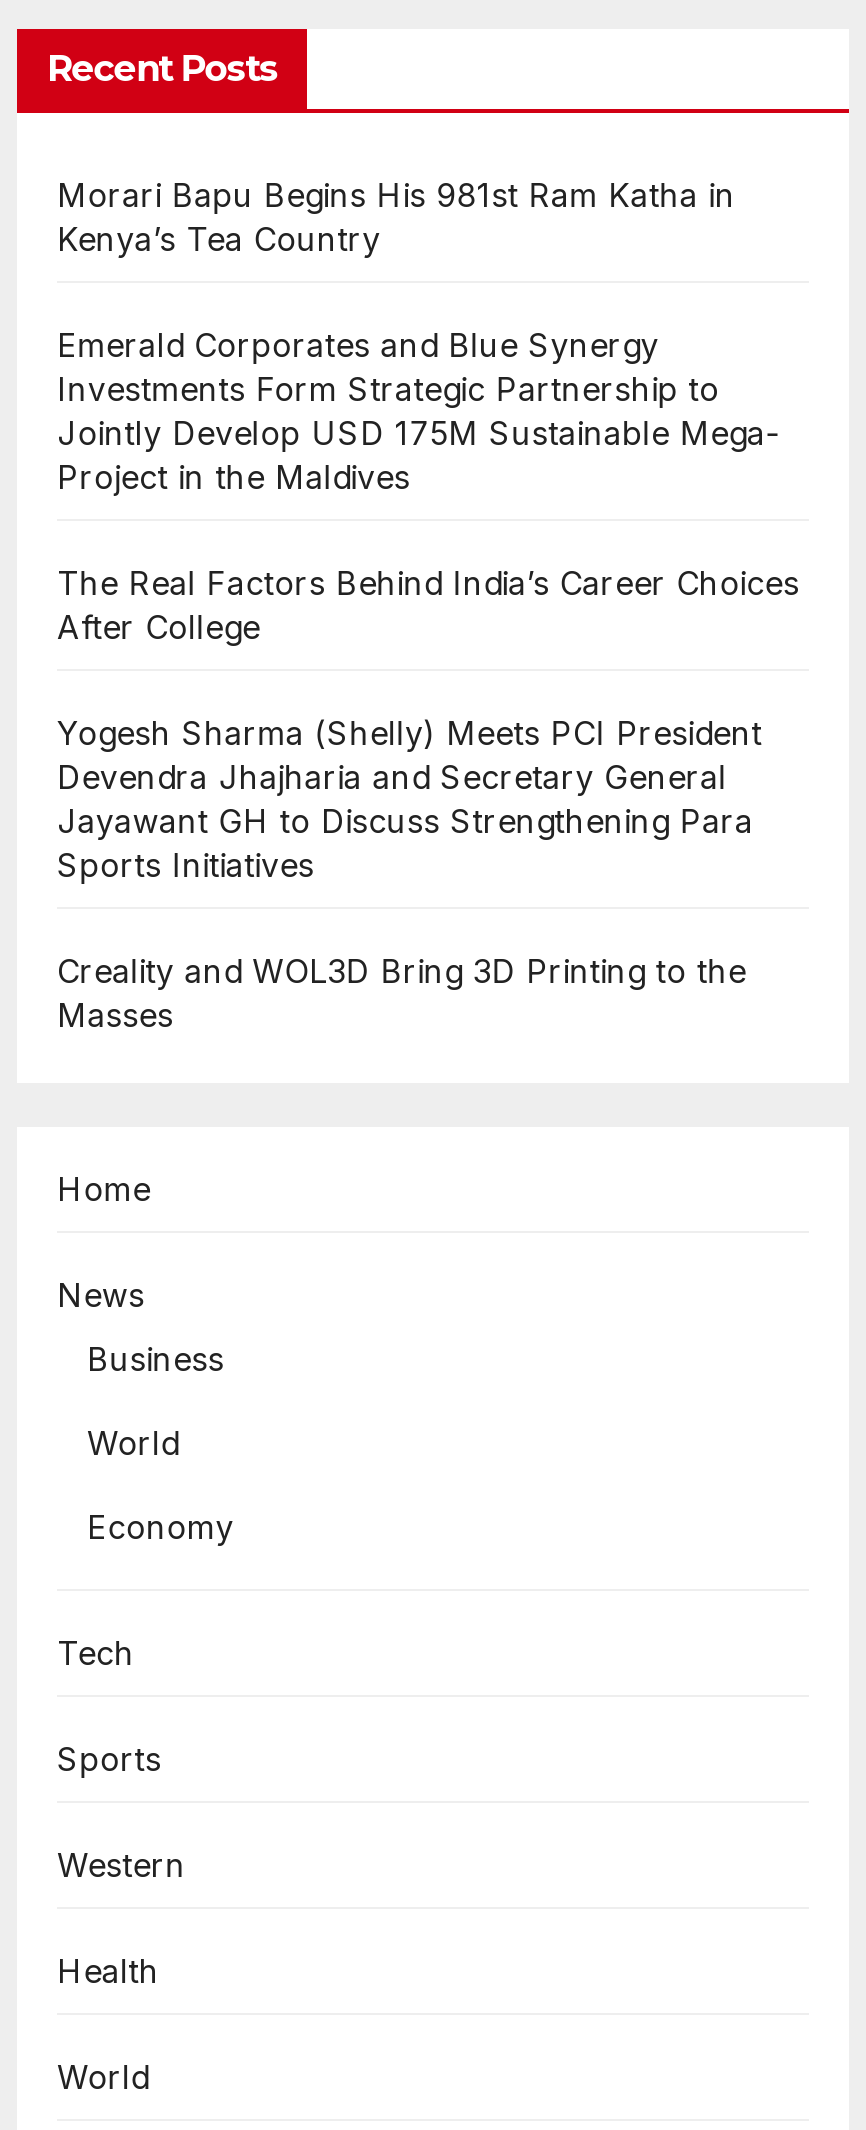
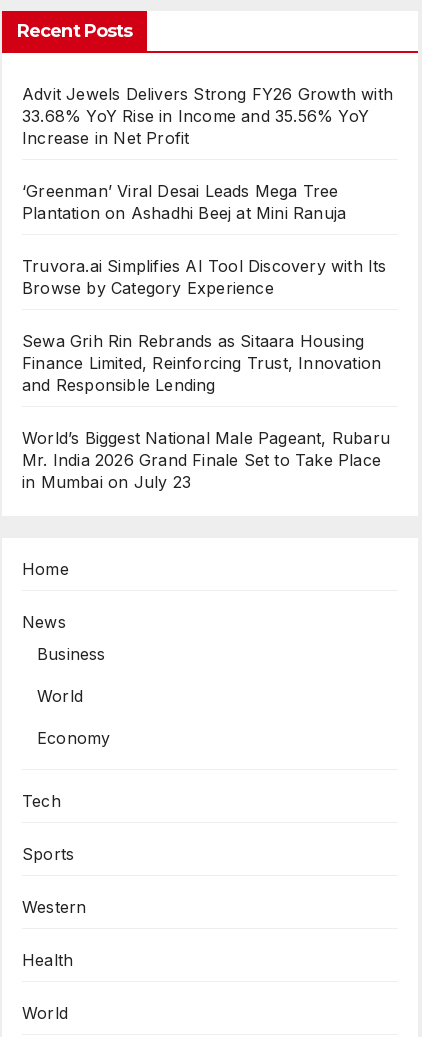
[57,175,735,259] Morari Bapu Begins His 981st Ram Katha in | Kenya’s Tea Country -> [22,84,393,148] Advit Jewels Delivers Strong FY26 Growth with | 33.68% YoY Rise in Income and 35.56% YoY | Increase in Net Profit
[57,325,780,497] Emerald Corporates and Blue Synergy | Investments Form Strategic Partnership to | Jointly Develop USD 175M Sustainable Mega- | Project in the Maldives -> [22,181,346,223] ‘Greenman’ Viral Desai Leads Mega Tree | Plantation on Ashadhi Beej at Mini Ranuja
[57,563,799,647] The Real Factors Behind India’s Career Choices | After College -> [22,256,387,298] Truvora.ai Simplifies AI Tool Discovery with Its | Browse by Category Experience
[57,713,762,885] Yogesh Sharma (Shelly) Meets PCI President | Devendra Jhajharia and Secretary General | Jayawant GH to Discuss Strengthening Para | Sports Initiatives -> [22,331,381,395] Sewa Grih Rin Rebrands as Sitaara Housing | Finance Limited, Reinforcing Trust, Innovation | and Responsible Lending
[57,951,746,1035] Creality and WOL3D Bring 3D Printing to the | Masses -> [22,428,390,492] World’s Biggest National Male Pageant, Rubaru | Mr. India 2026 Grand Finale Set to Take Place | in Mumbai on July 23

